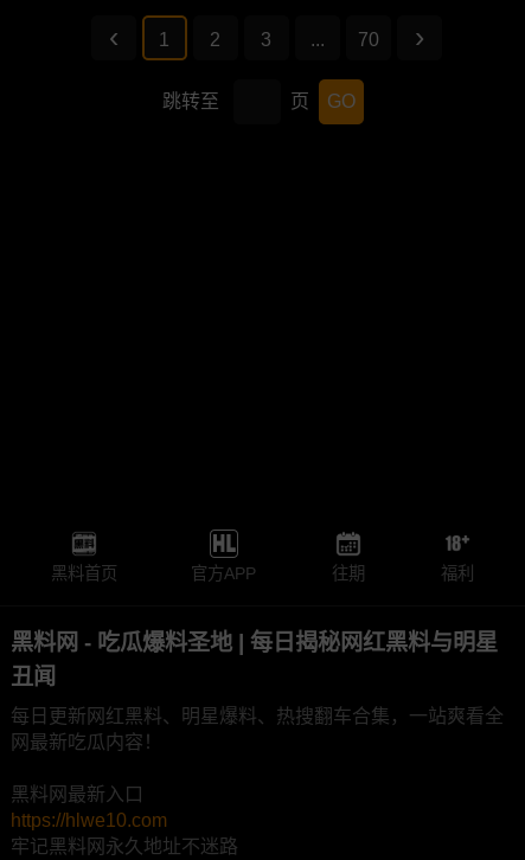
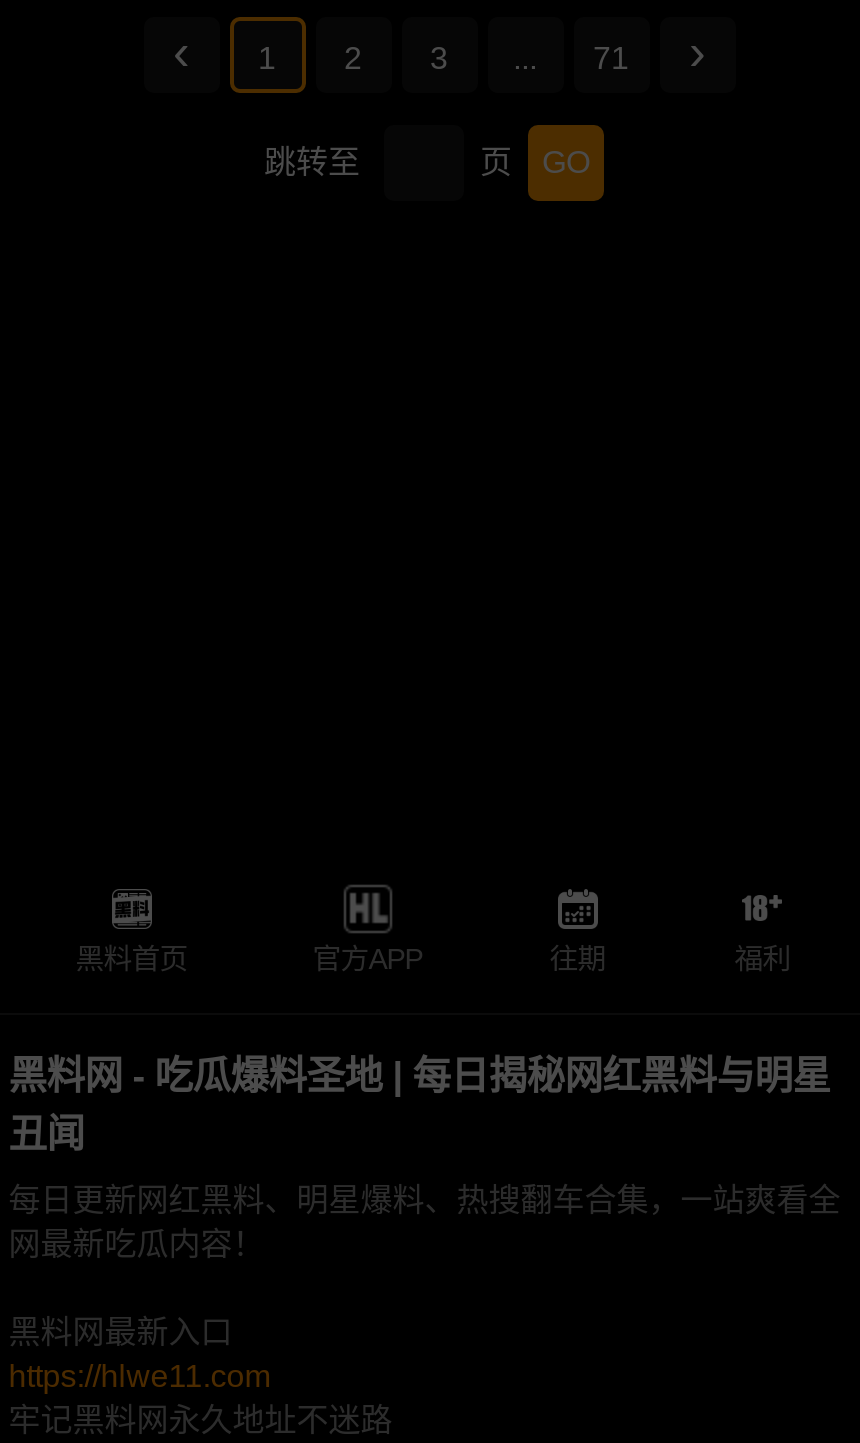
[357,30,379,50] 70 -> [593,41,629,75] 71
[11,811,167,831] https://hlwe10.com -> [8,1360,270,1394] https://hlwe11.com

